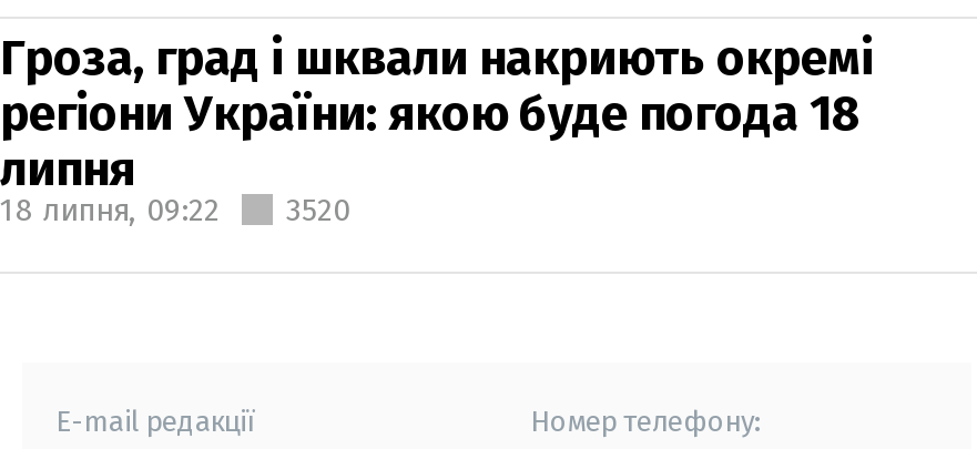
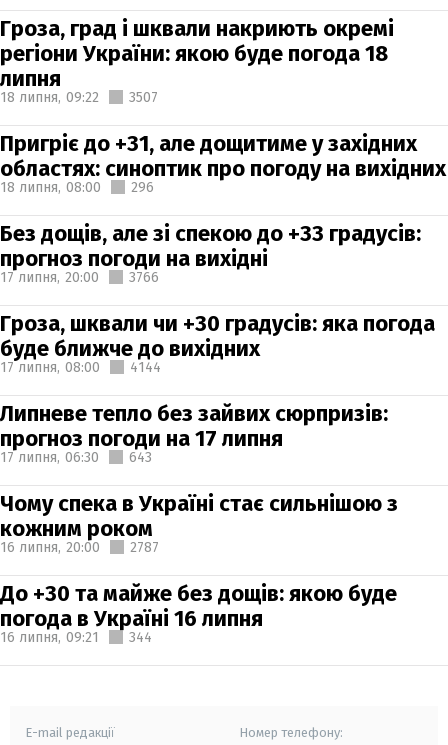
[286,191,350,228] 3520 -> [0,88,446,645] 3507 | Пригріє до +31, але дощитиме у західних | областях: синоптик про погоду на вихідних | 18 липня, 08:00 | 296 | Без дощів, але зі спекою до +33 градусів: | прогноз погоди на вихідні | 17 липня, 20:00 | 3766 | Гроза, шквали чи +30 градусів: яка погода | буде ближче до вихідних | 17 липня, 08:00 | 4144 | Липневе тепло без зайвих сюрпризів: | прогноз погоди на 17 липня | 17 липня, 06:30 | 643 | Чому спека в Україні стає сильнішою з | кожним роком | 16 липня, 20:00 | 2787 | До +30 та майже без дощів: якою буде | погода в Україні 16 липня | 16 липня, 09:21 | 344

